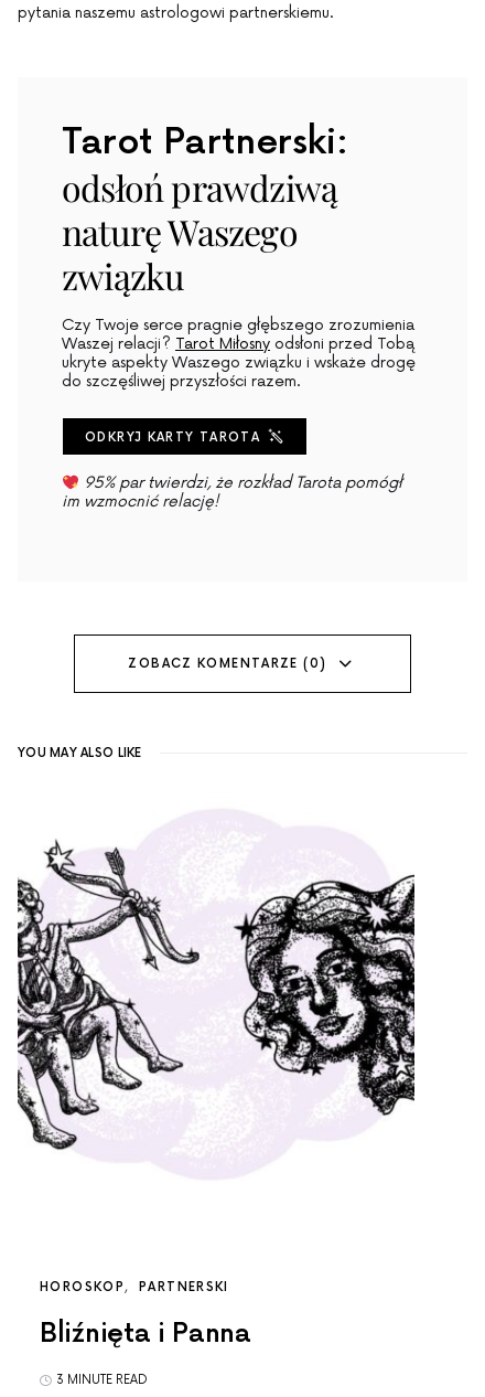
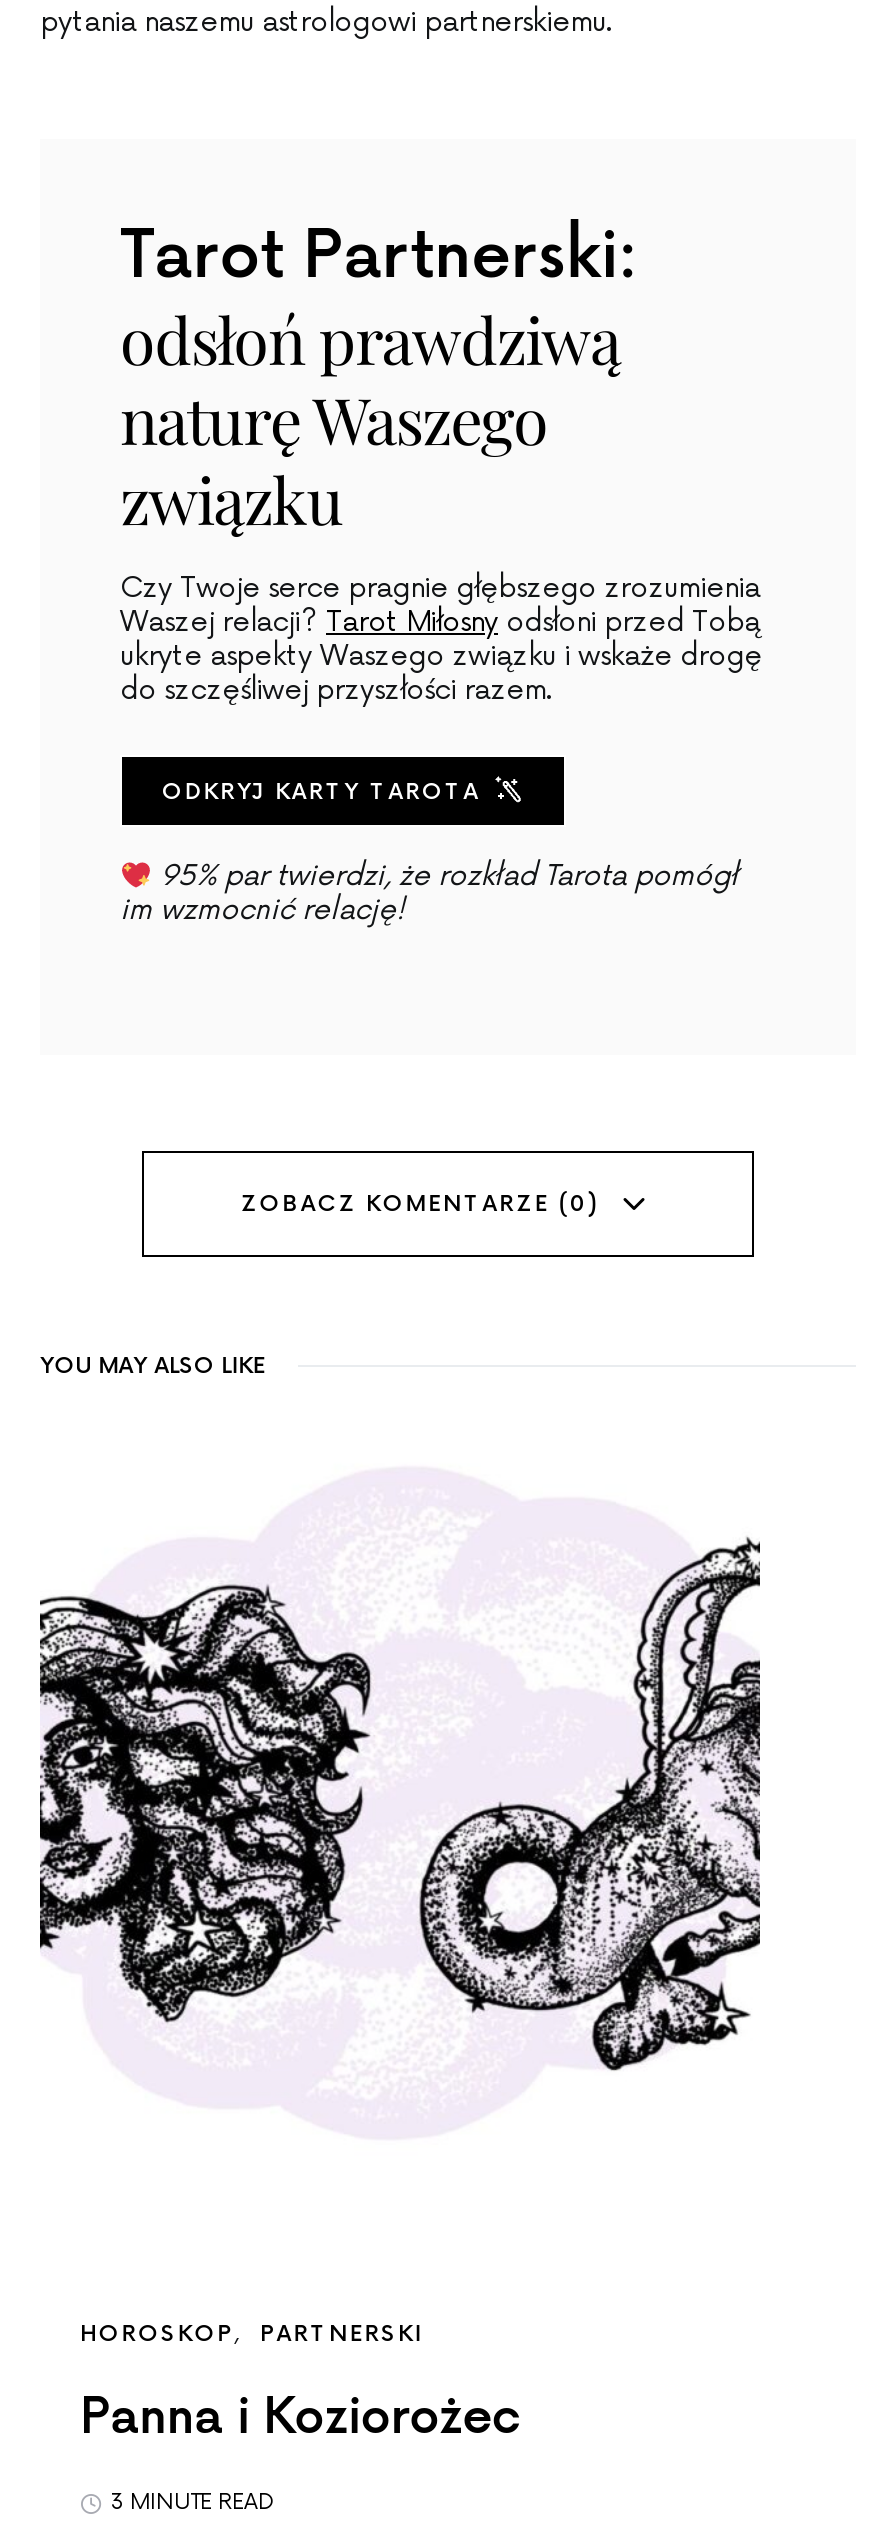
[17,839,200,1151] [image] -> [38,1524,372,2084] [image]
[227,850,416,1142] [image] -> [418,1536,762,2072] [image]
[40,1318,251,1350] Bliźnięta i Panna -> [80,2389,519,2447] Panna i Koziorożec

